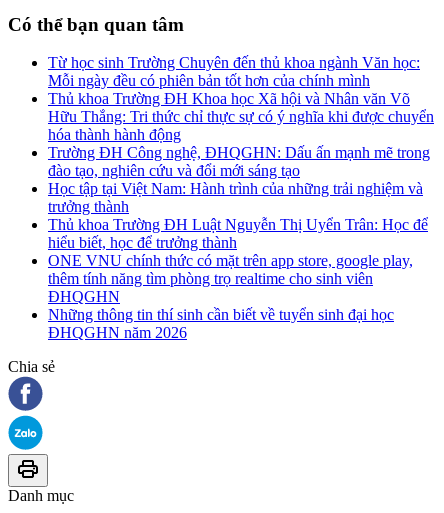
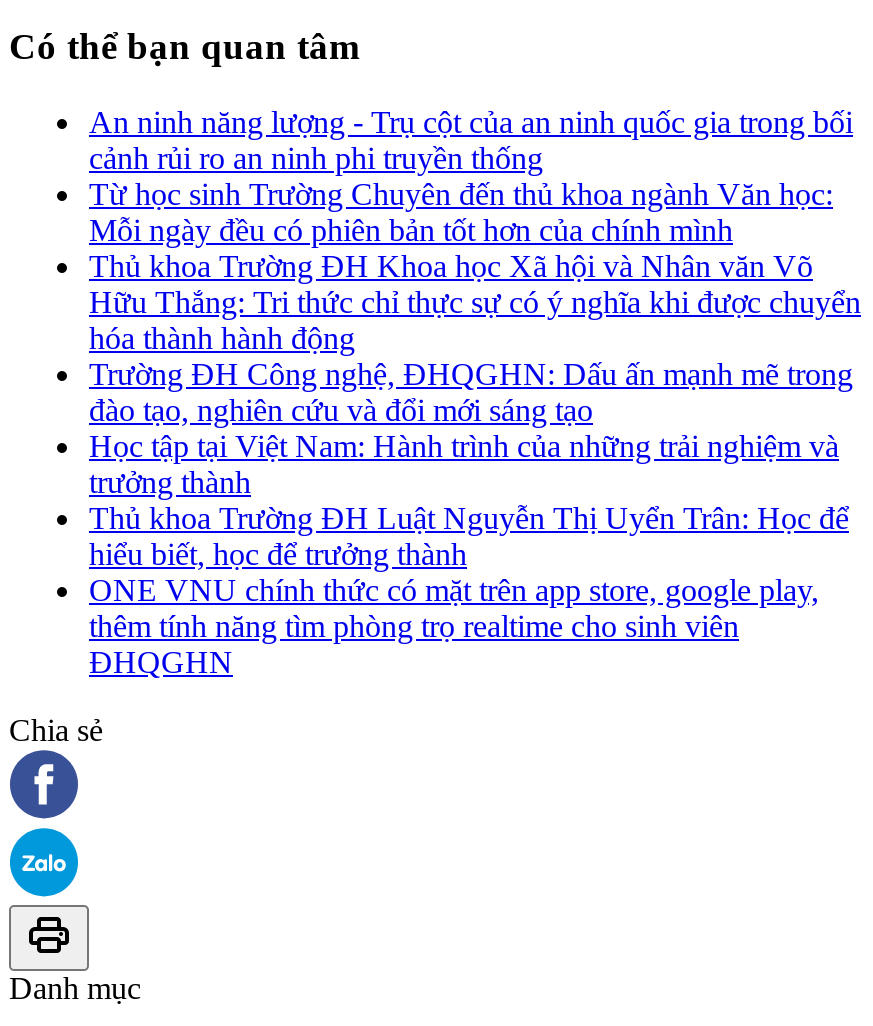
none -> [89,105,853,175] An ninh năng lượng - Trụ cột của an ninh quốc gia trong bối | cảnh rủi ro an ninh phi truyền thống
moved [48,54,434,305] -> [89,177,861,679]: Từ học sinh Trường Chuyên đến thủ khoa ngành Văn học: | Mỗi ngày đều có phiên bản tốt hơn của chính mình | Thủ khoa Trường ĐH Khoa học Xã hội và Nhân văn Võ | ... | thêm tính năng tìm phòng trọ realtime cho sinh viên | ĐHQGHN
[48,306,394,341] Những thông tin thí sinh cần biết về tuyển sinh đại học | ĐHQGHN năm 2026 -> none

